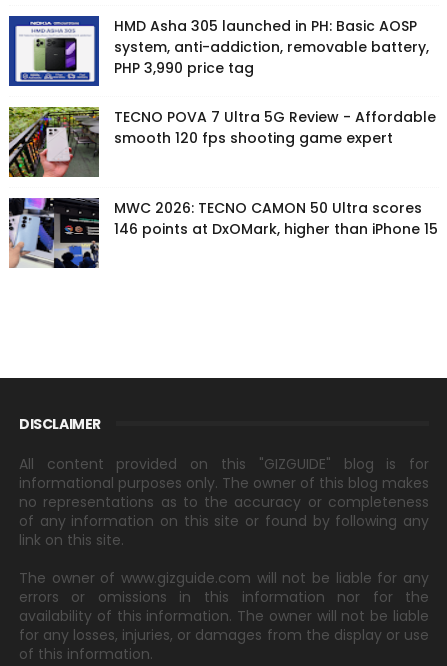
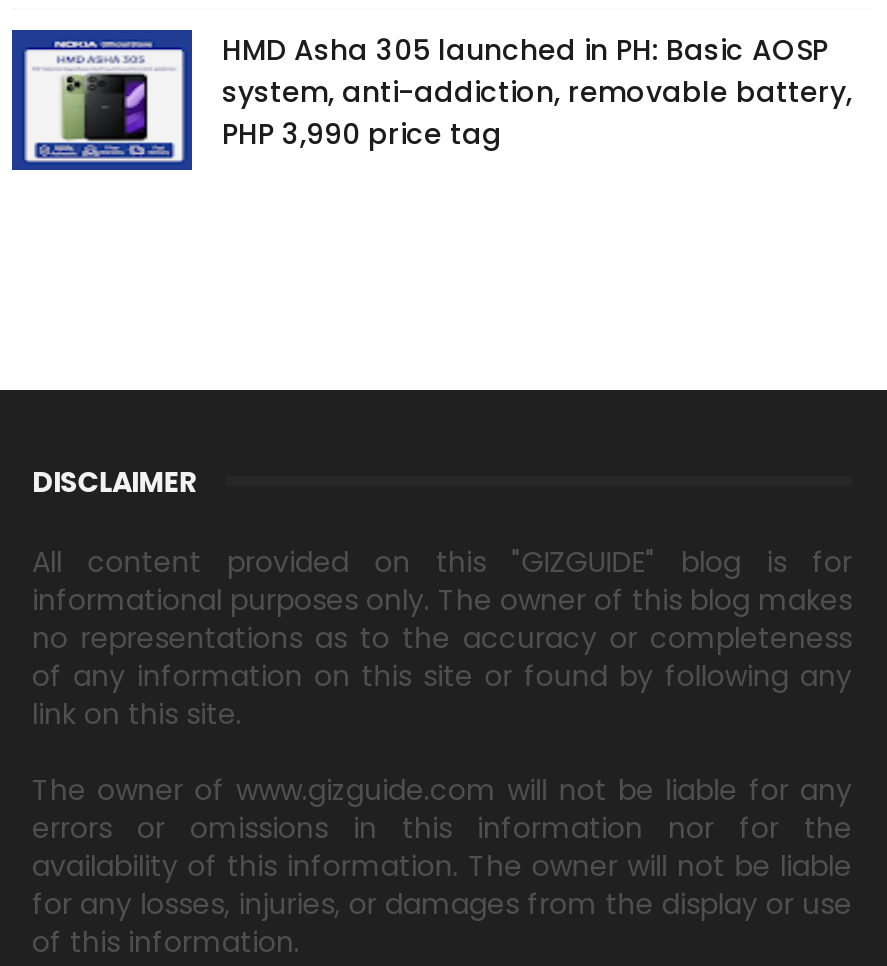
[8,106,438,239] [image] | TECNO POVA 7 Ultra 5G Review - Affordable | smooth 120 fps shooting game expert | MWC 2026: TECNO CAMON 50 Ultra scores | 146 points at DxOMark, higher than iPhone 15 -> none
[8,197,100,269] [image] -> none

